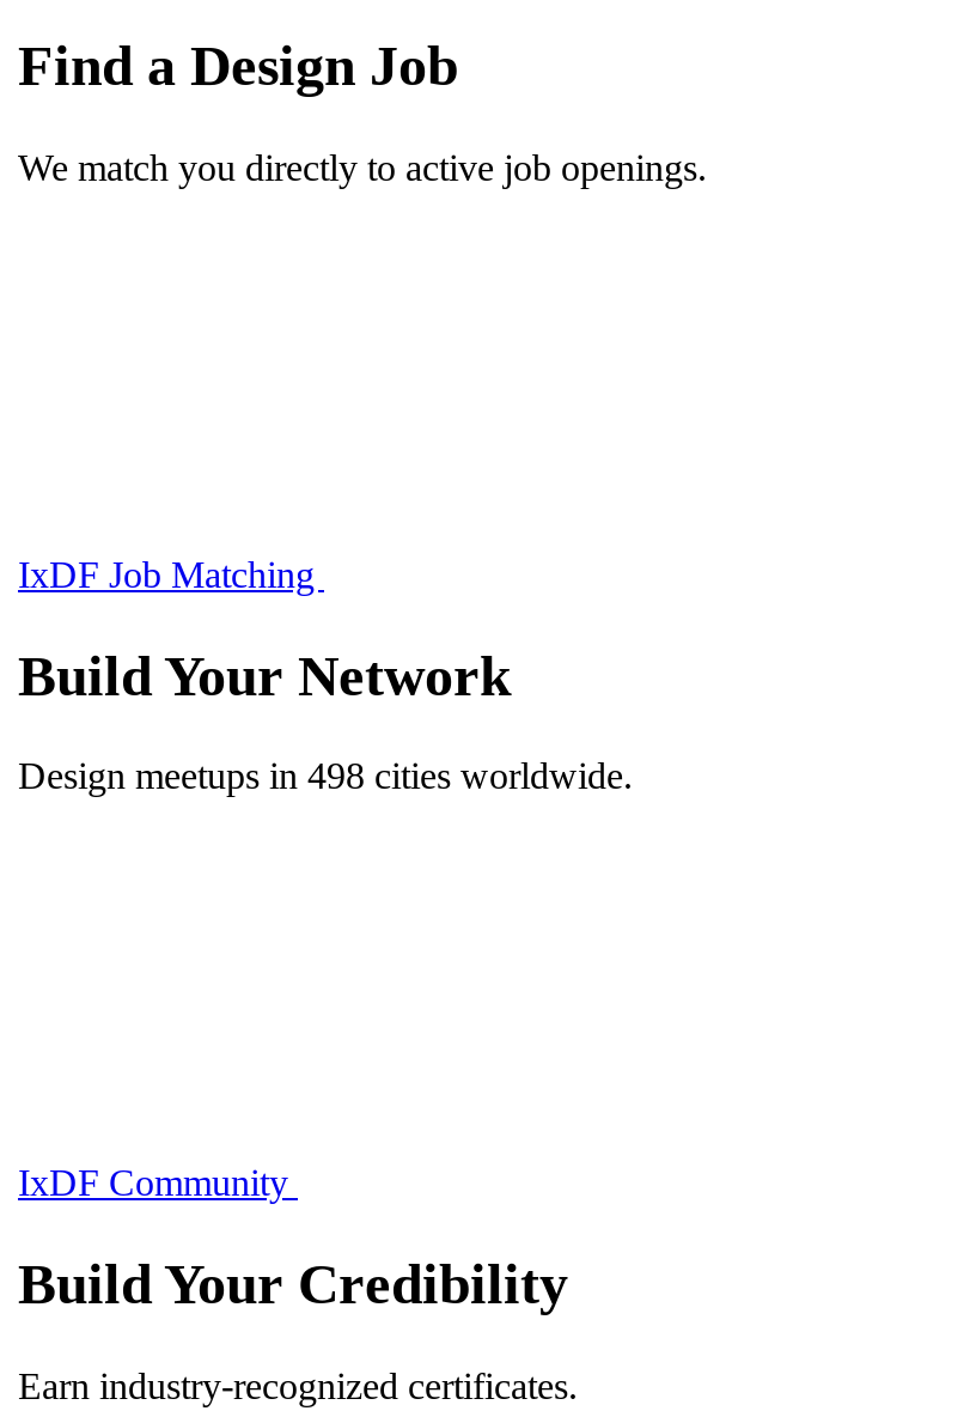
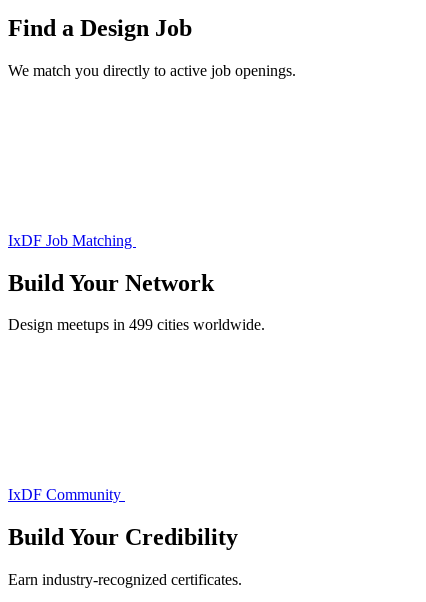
[18,756,633,797] Design meetups in 498 cities worldwide. -> [8,316,265,333] Design meetups in 499 cities worldwide.

